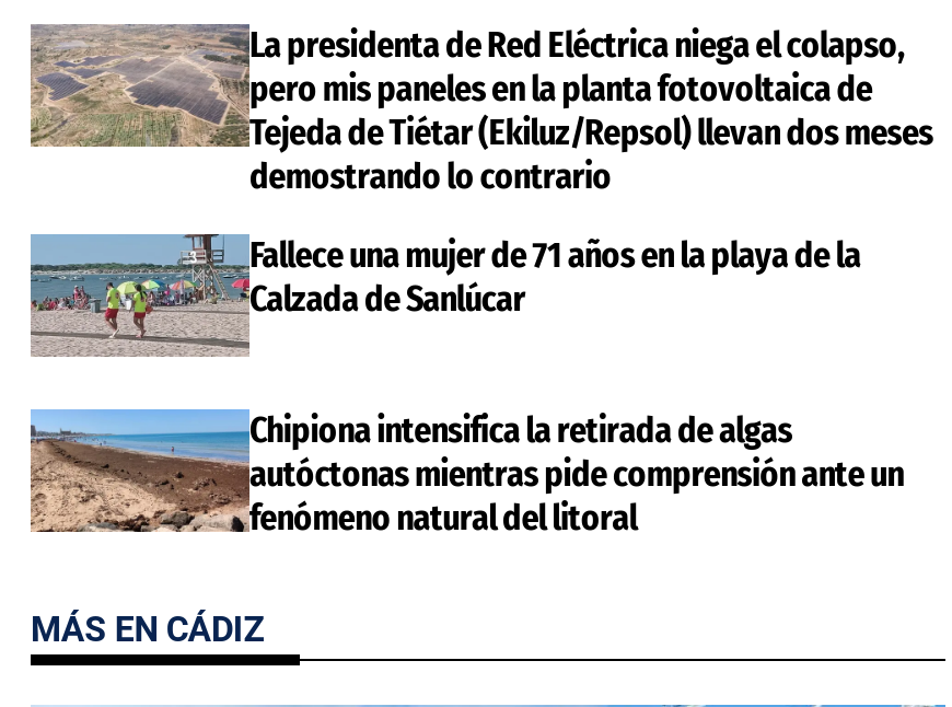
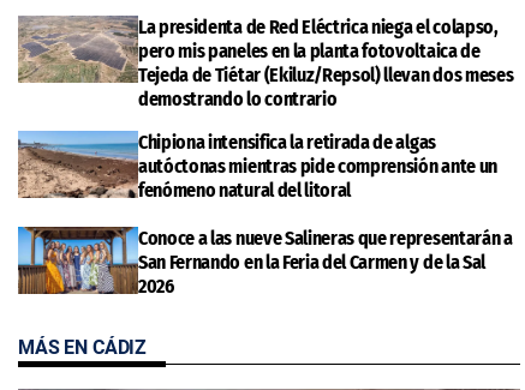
[249,233,861,319] Fallece una mujer de 71 años en la playa de la | Calzada de Sanlúcar -> none
moved [26,409,904,538] -> [16,130,497,201]: [image] | Chipiona intensifica la retirada de algas | autóctonas mientras pide comprensión ante un | fenómeno natural del litoral
none -> [18,226,513,297] [image] | Conoce a las nueve Salineras que representarán a | San Fernando en la Feria del Carmen y de la Sal | 2026

